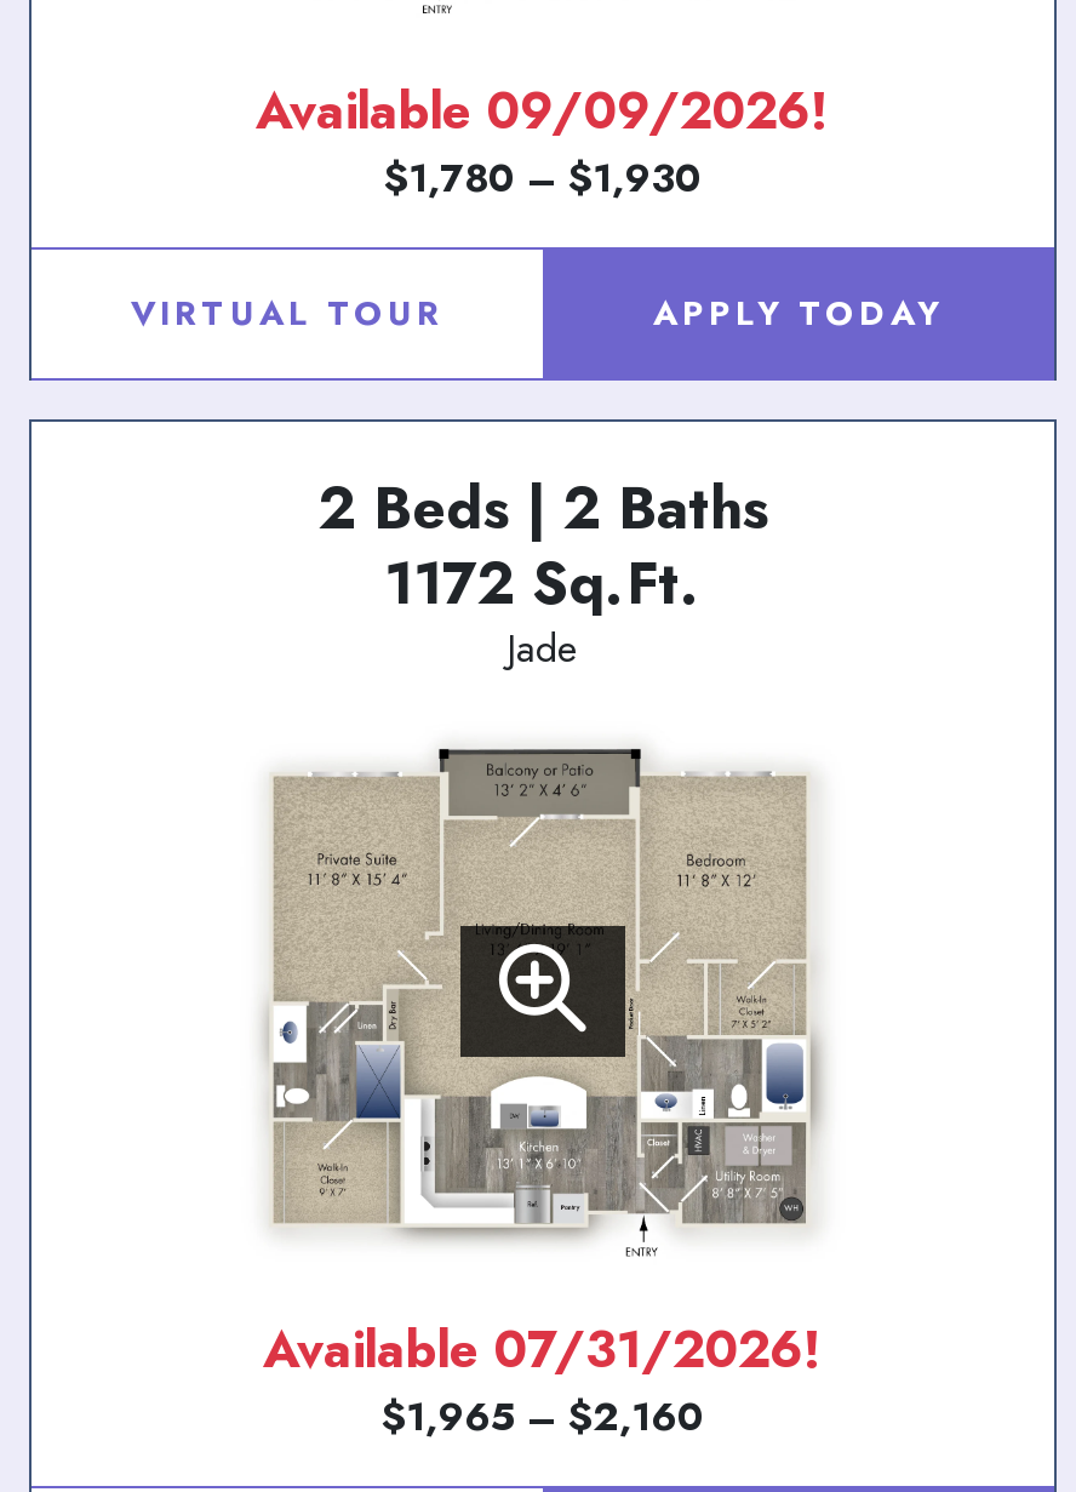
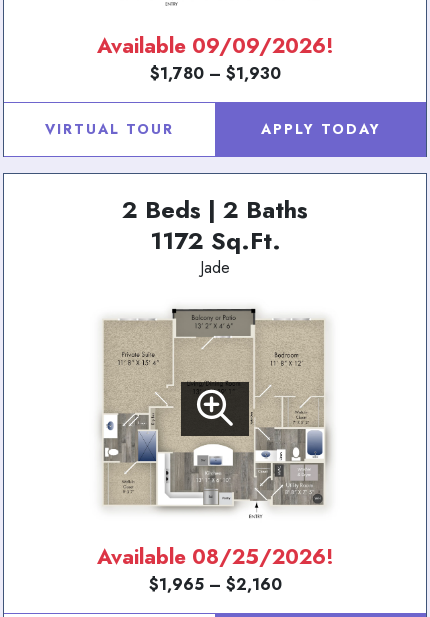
[263,1315,823,1388] Available 07/31/2026! -> [96,542,333,572] Available 08/25/2026!

